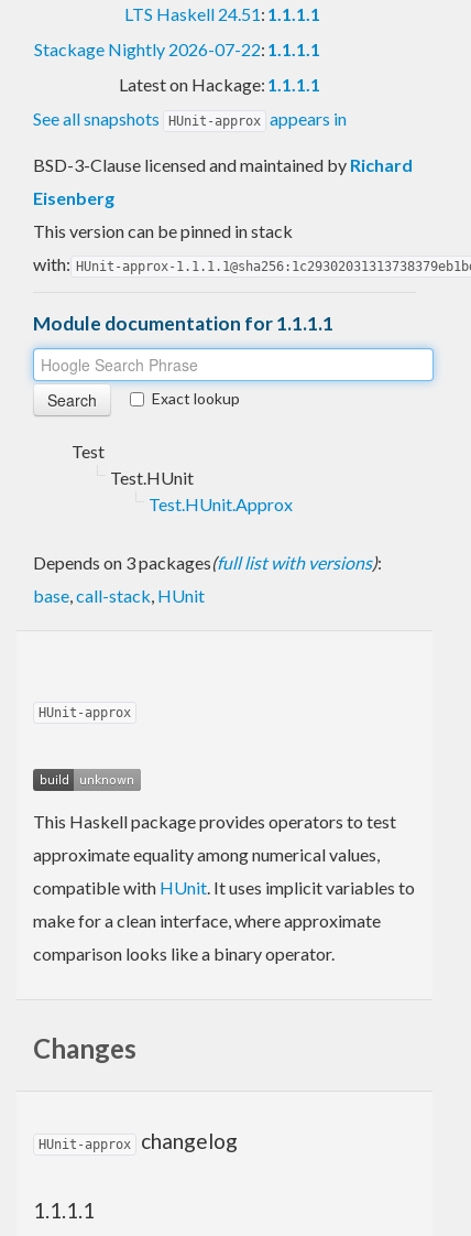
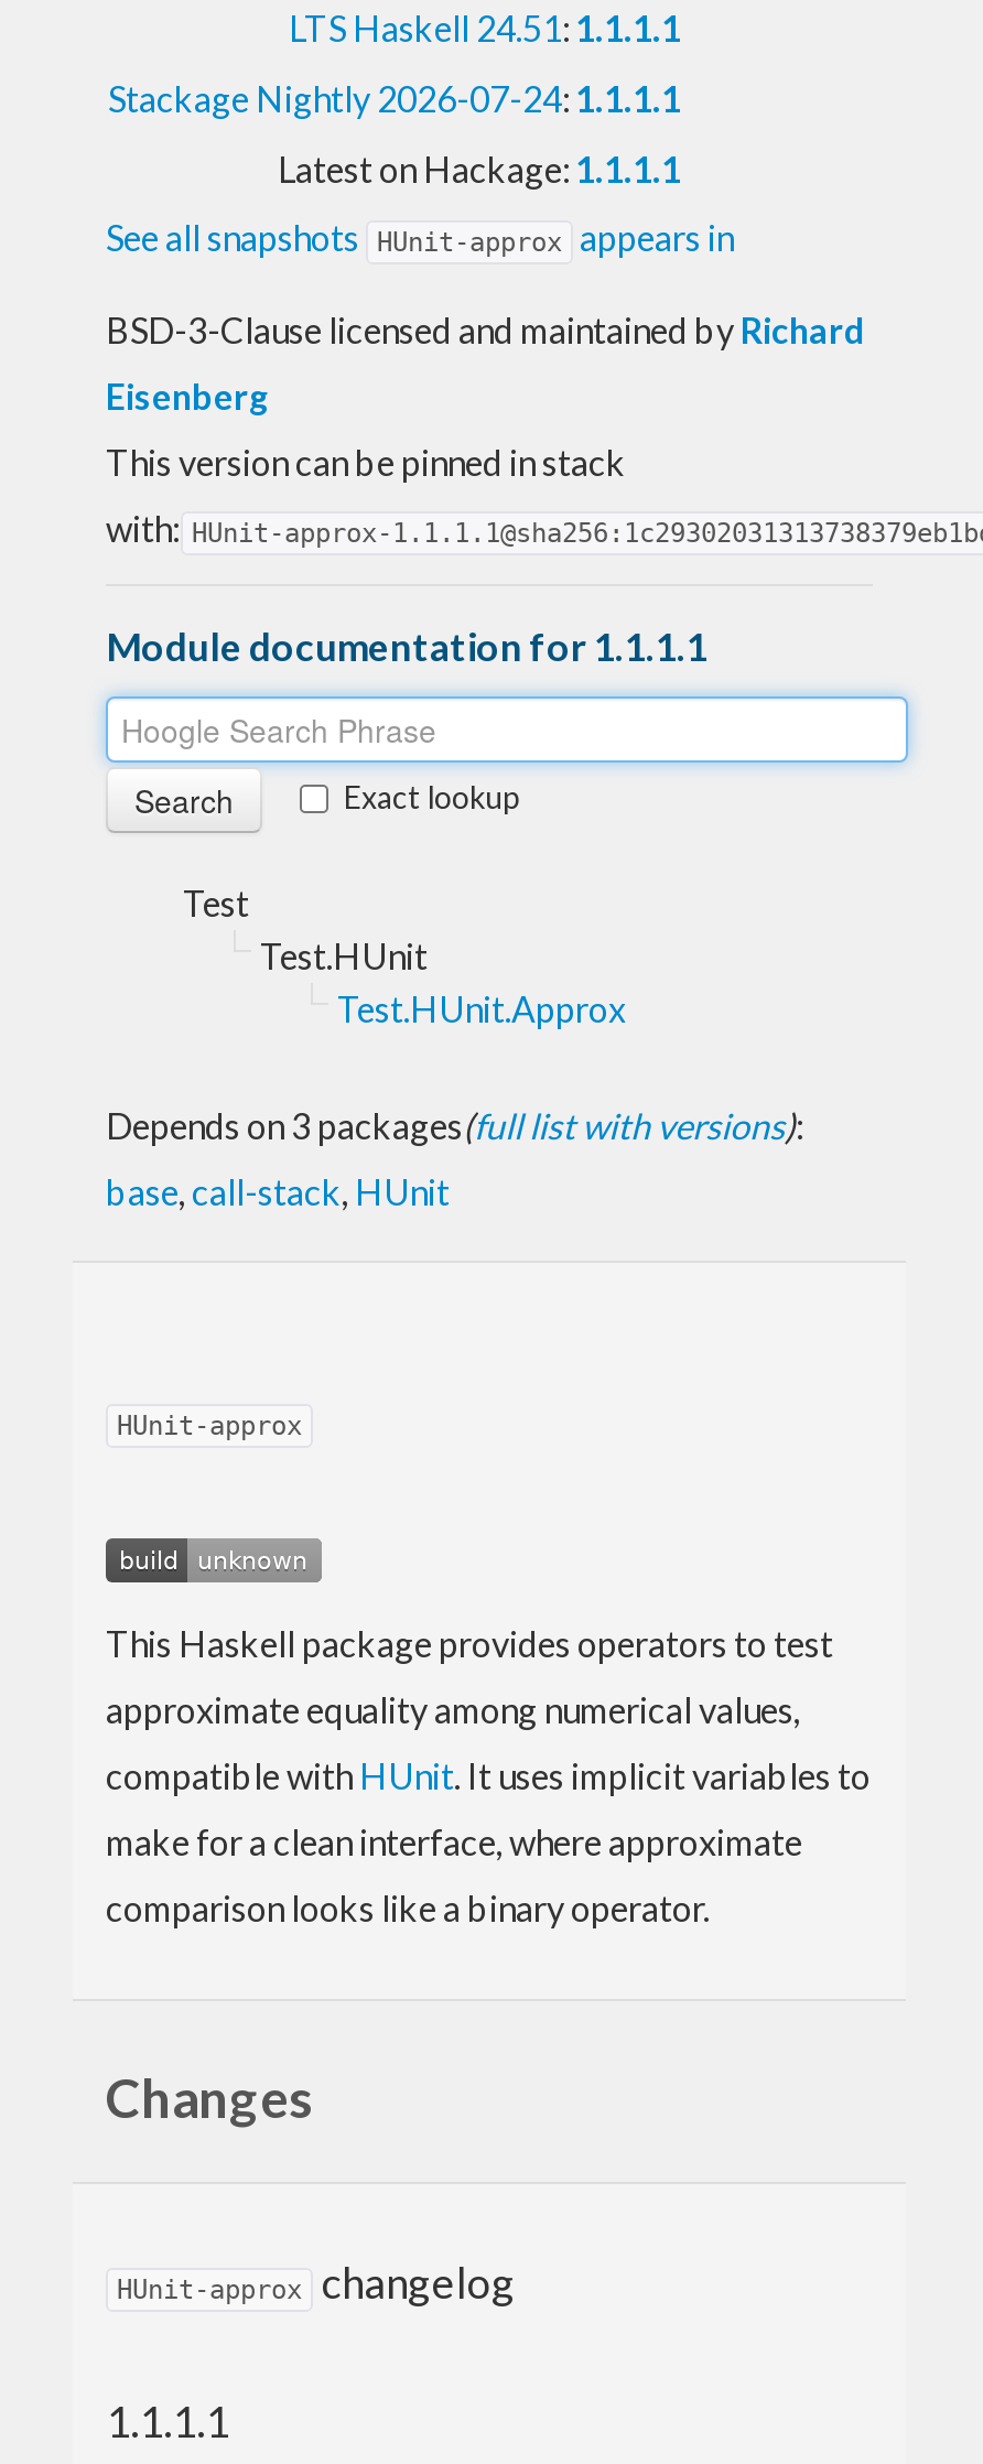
[34,38,320,59] Stackage Nightly 2026-07-22: 1.1.1.1 -> [108,77,681,119] Stackage Nightly 2026-07-24: 1.1.1.1

